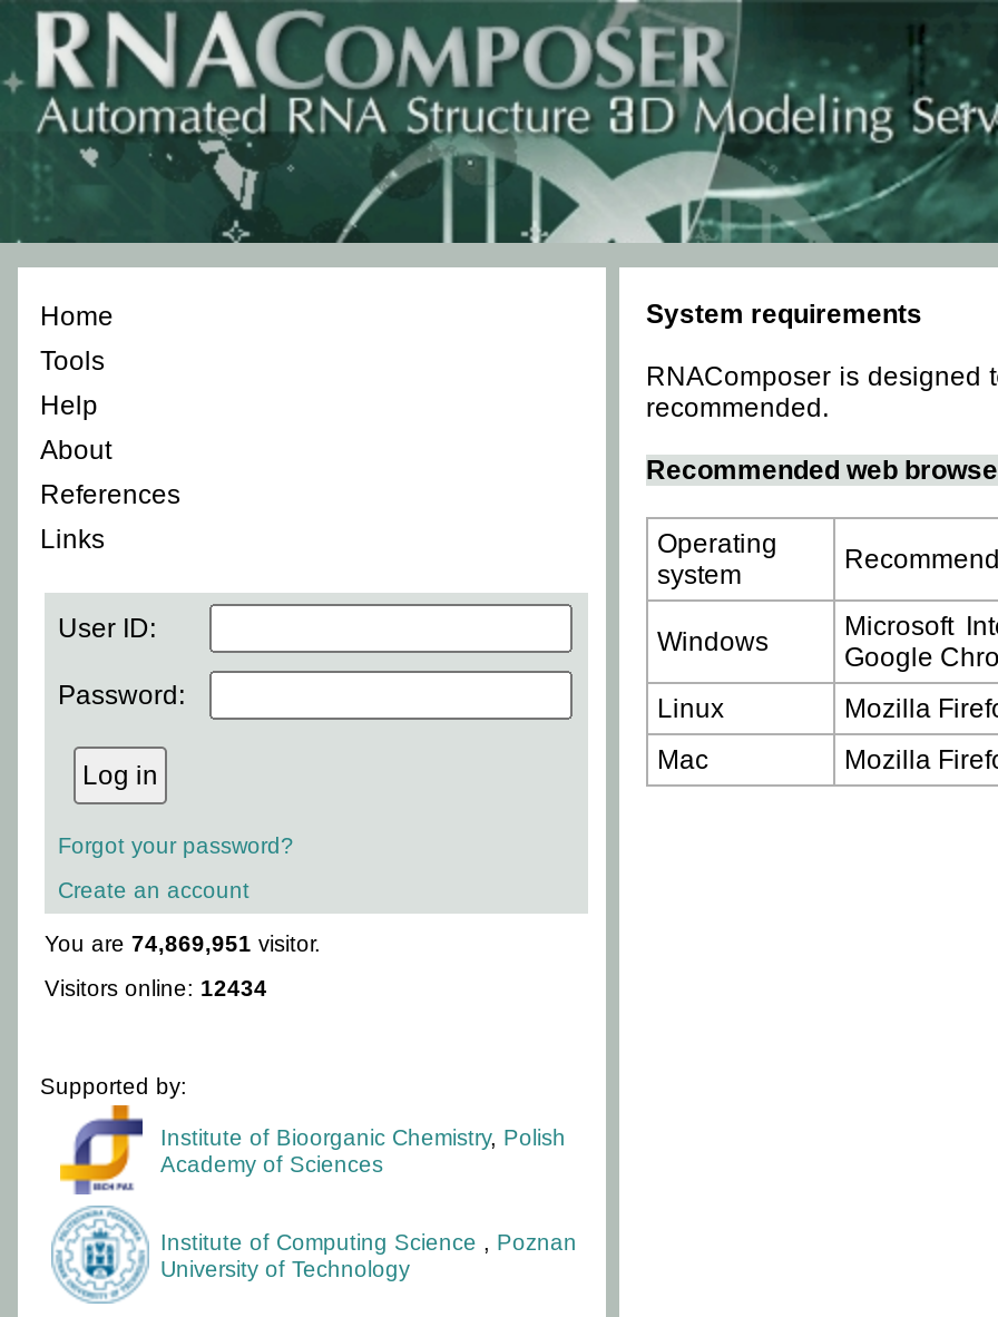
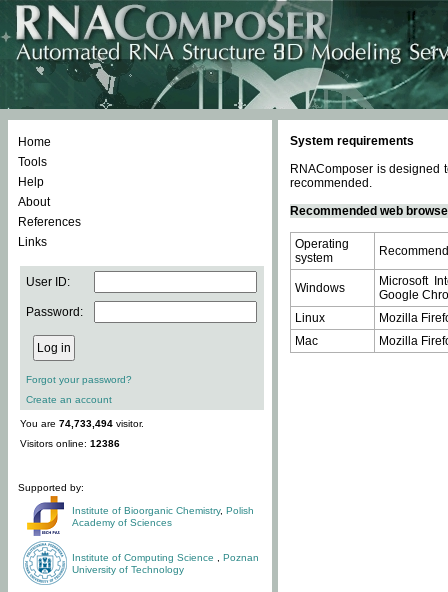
[45,931,321,956] You are 74,869,951 visitor. -> [20,418,144,429] You are 74,733,494 visitor.
[45,976,267,1001] Visitors online: 12434 -> [20,438,120,449] Visitors online: 12386

